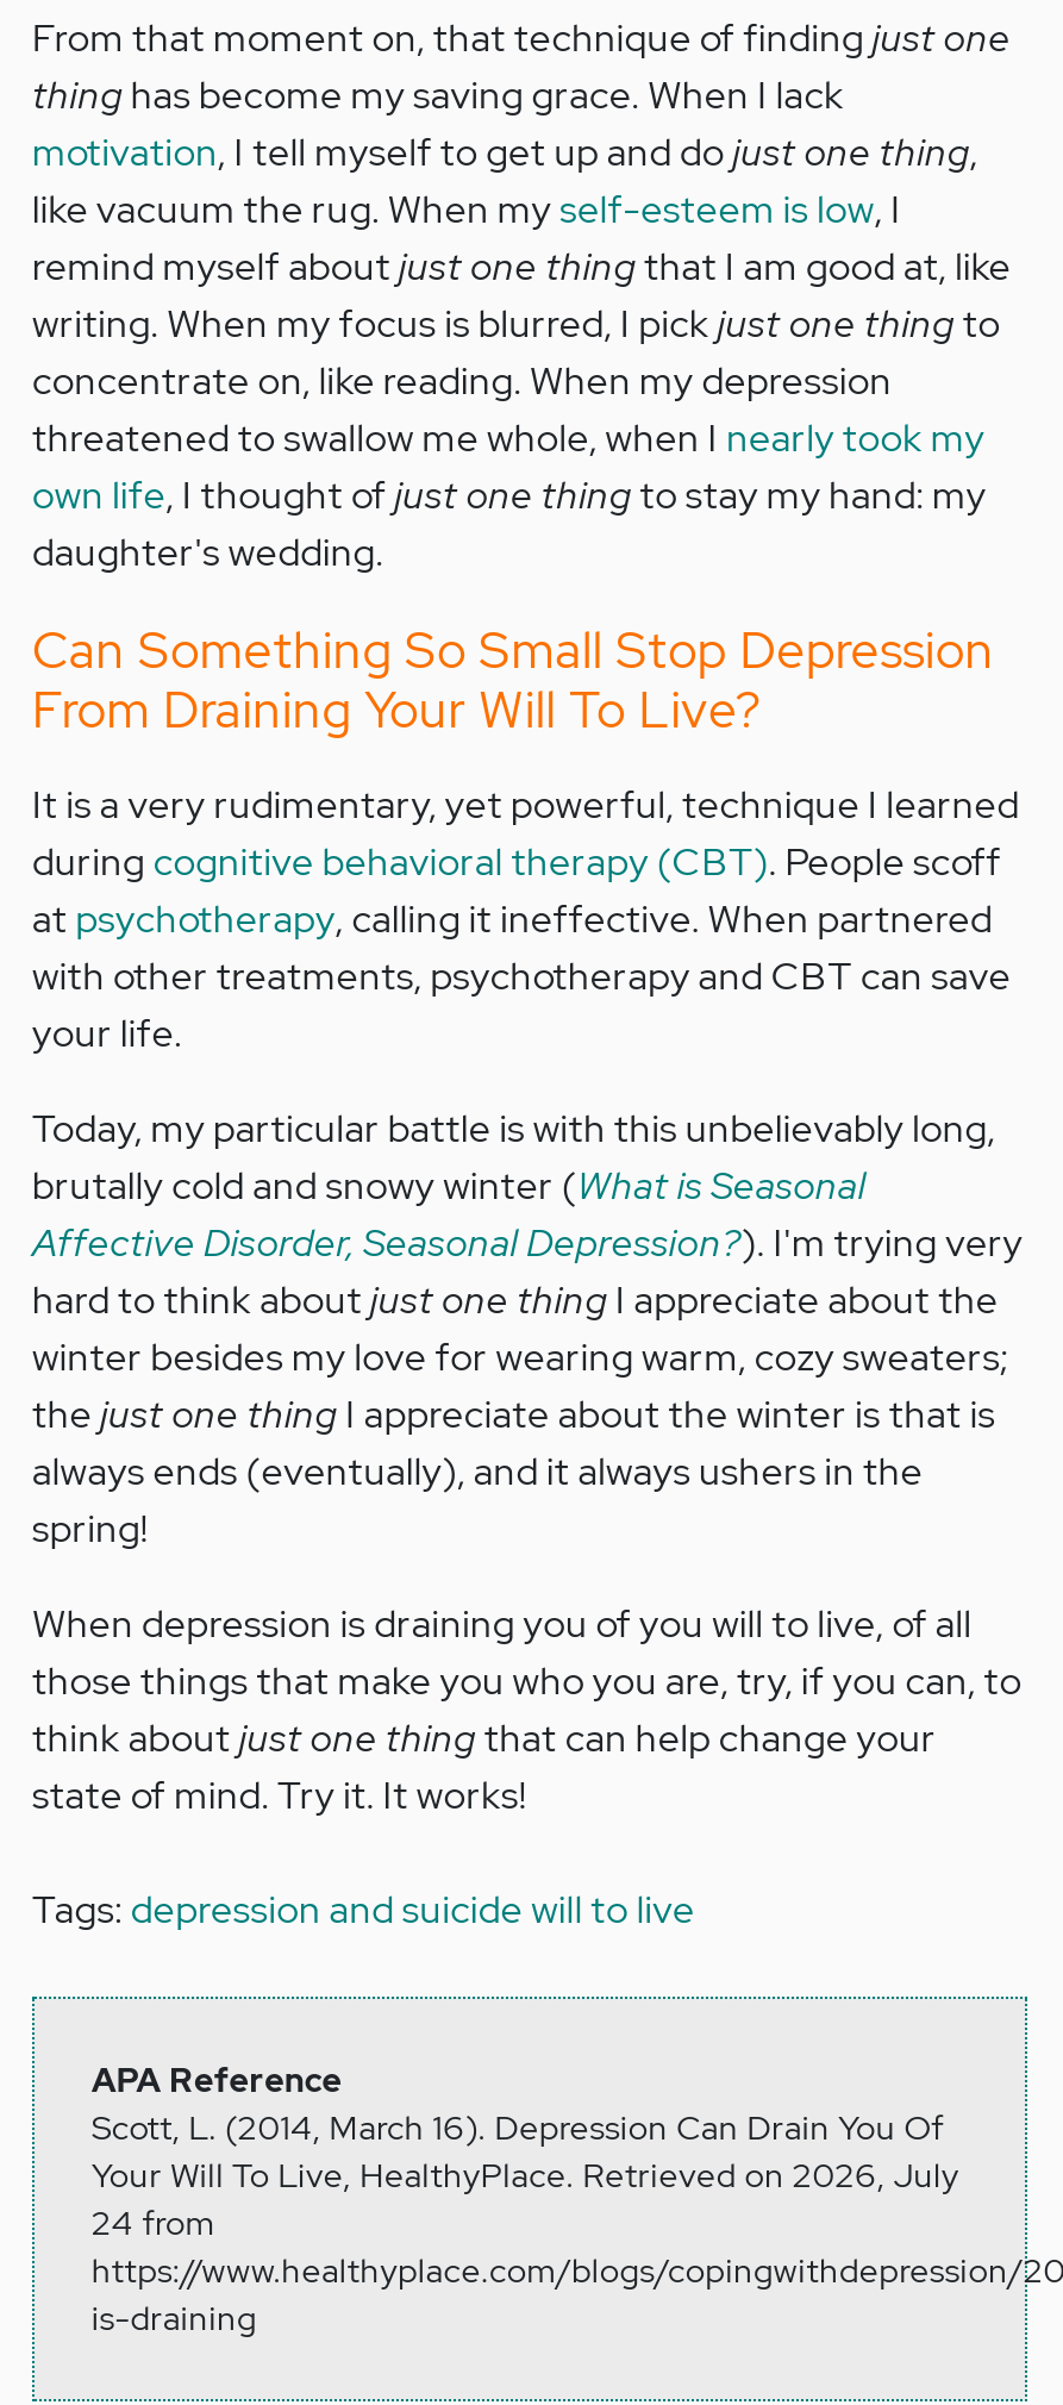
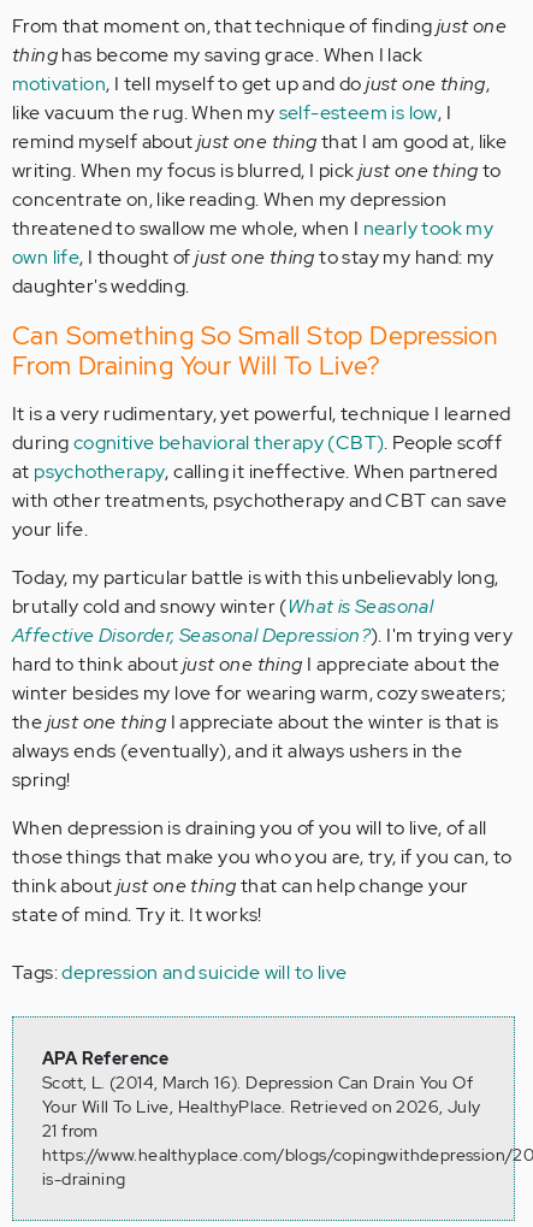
[92,2201,215,2244] 24 from -> [42,1120,98,1141] 21 from

